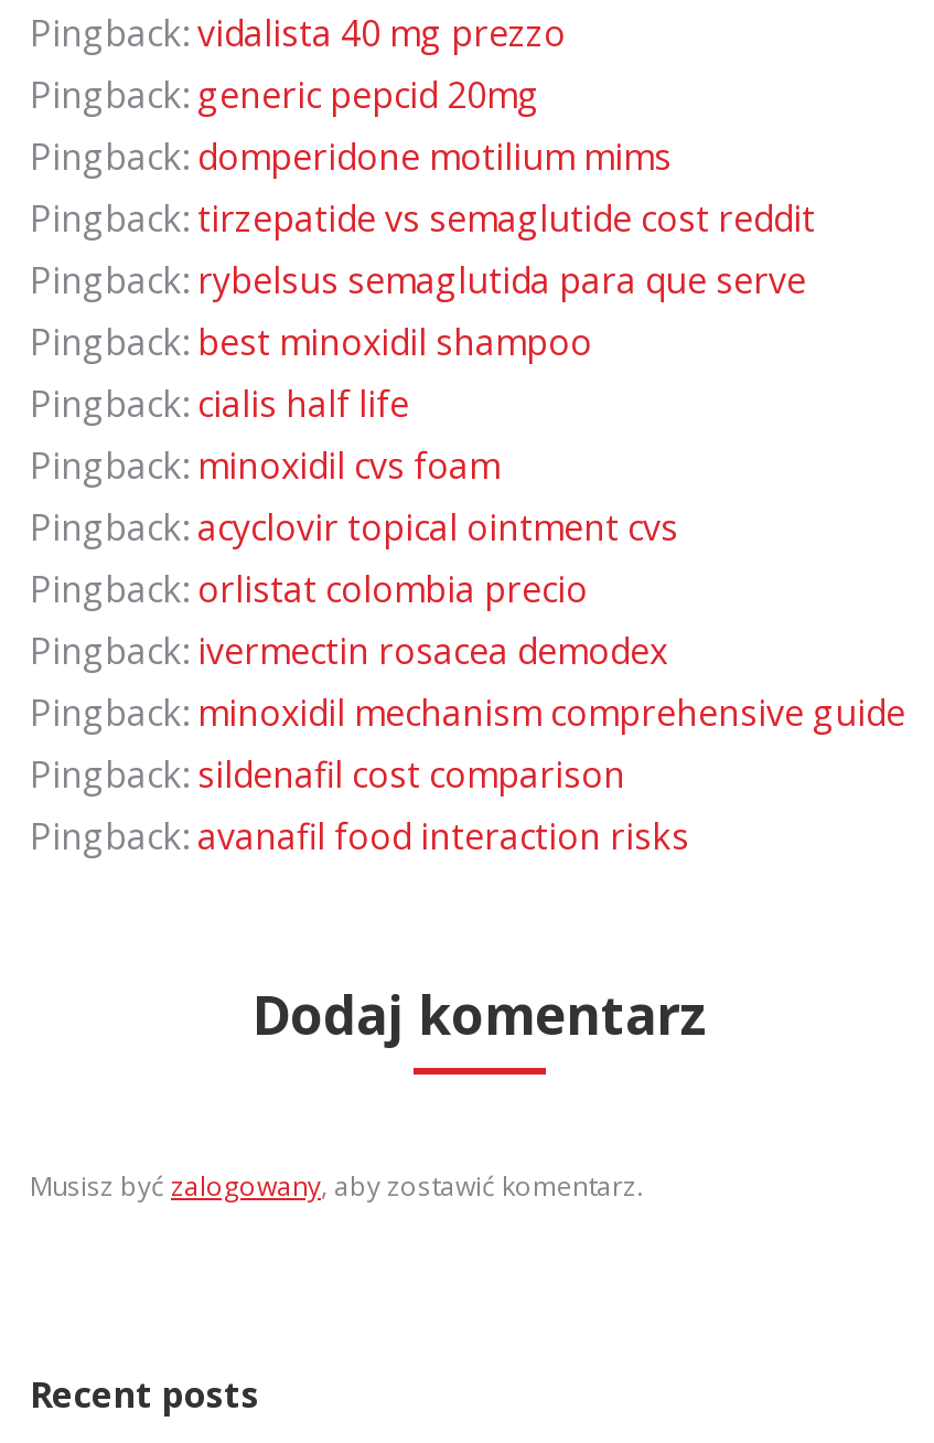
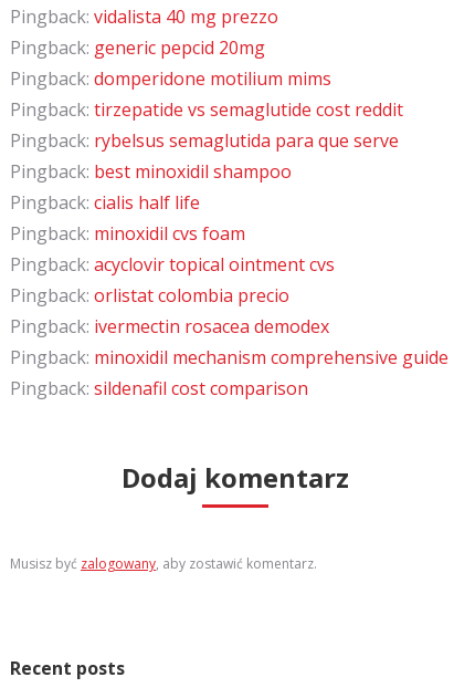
[30,812,689,860] Pingback: avanafil food interaction risks -> none

